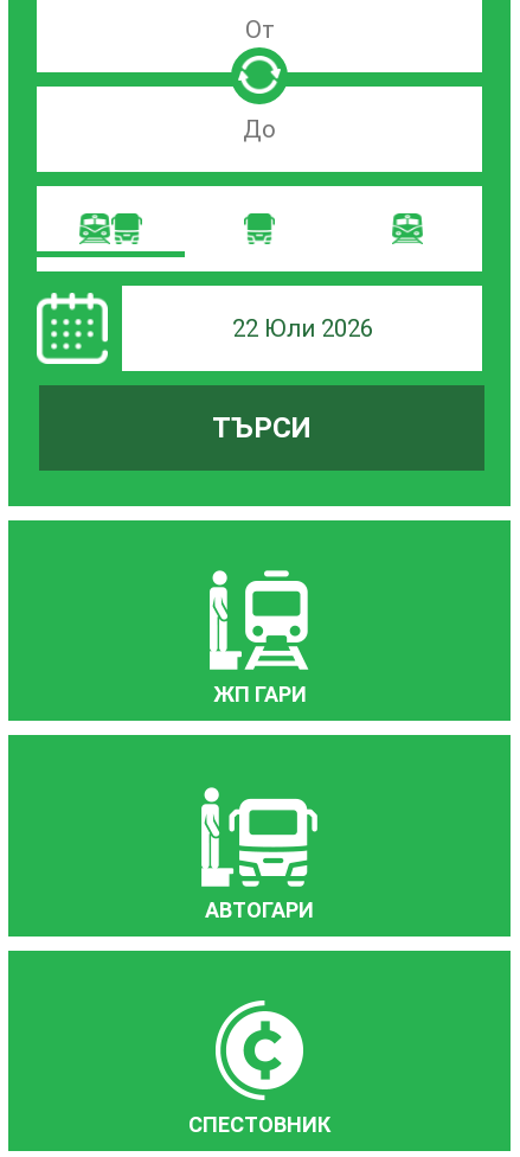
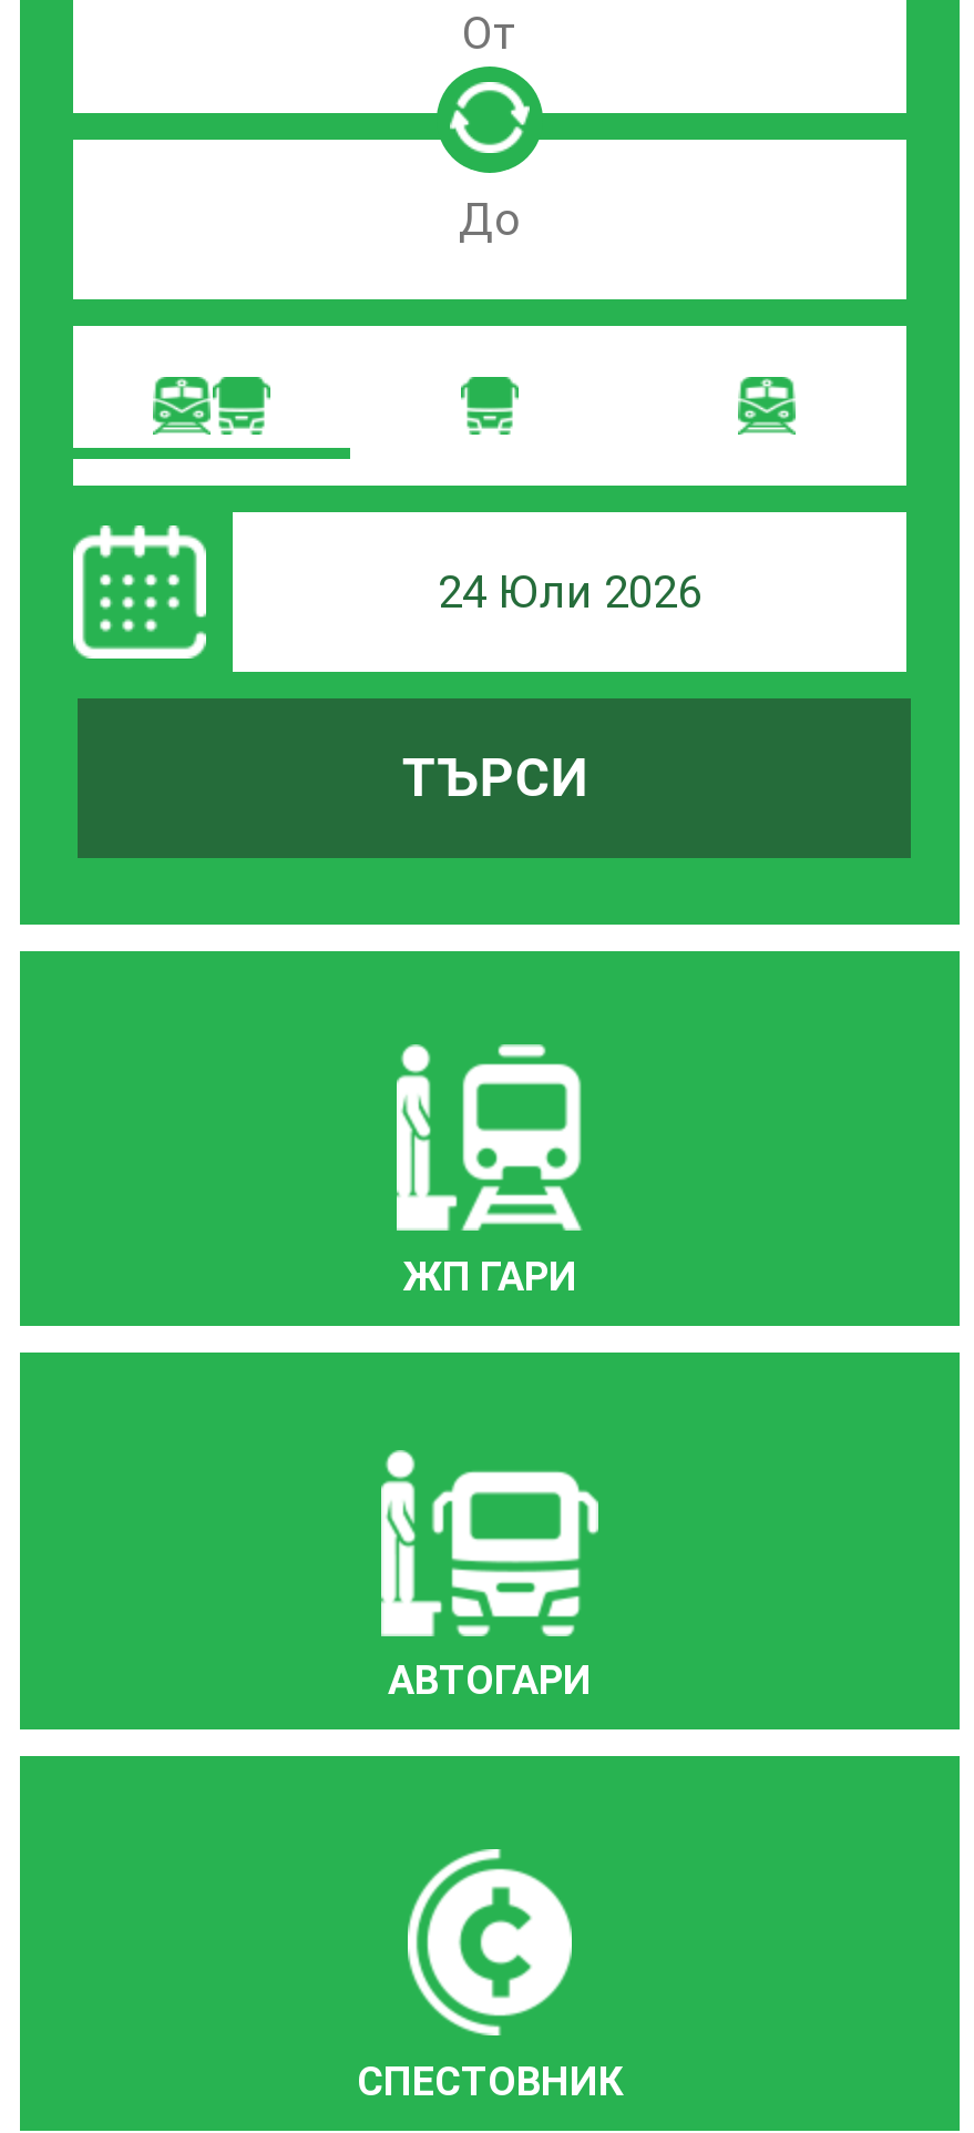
[232,314,373,343] 22 Юли 2026 -> [438,565,701,619] 24 Юли 2026

